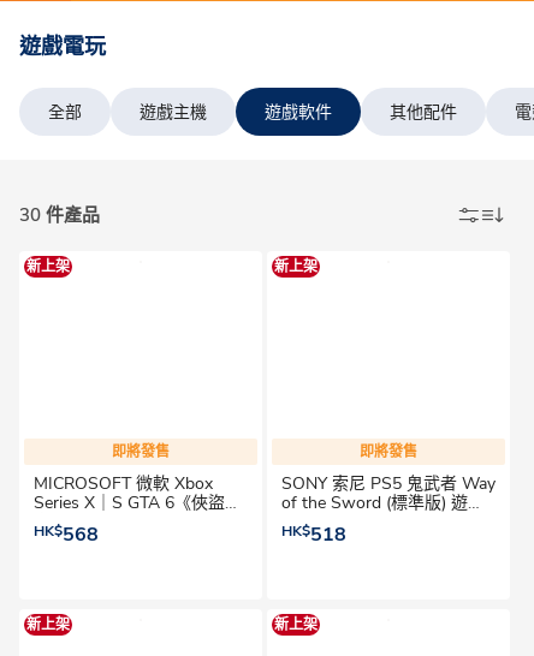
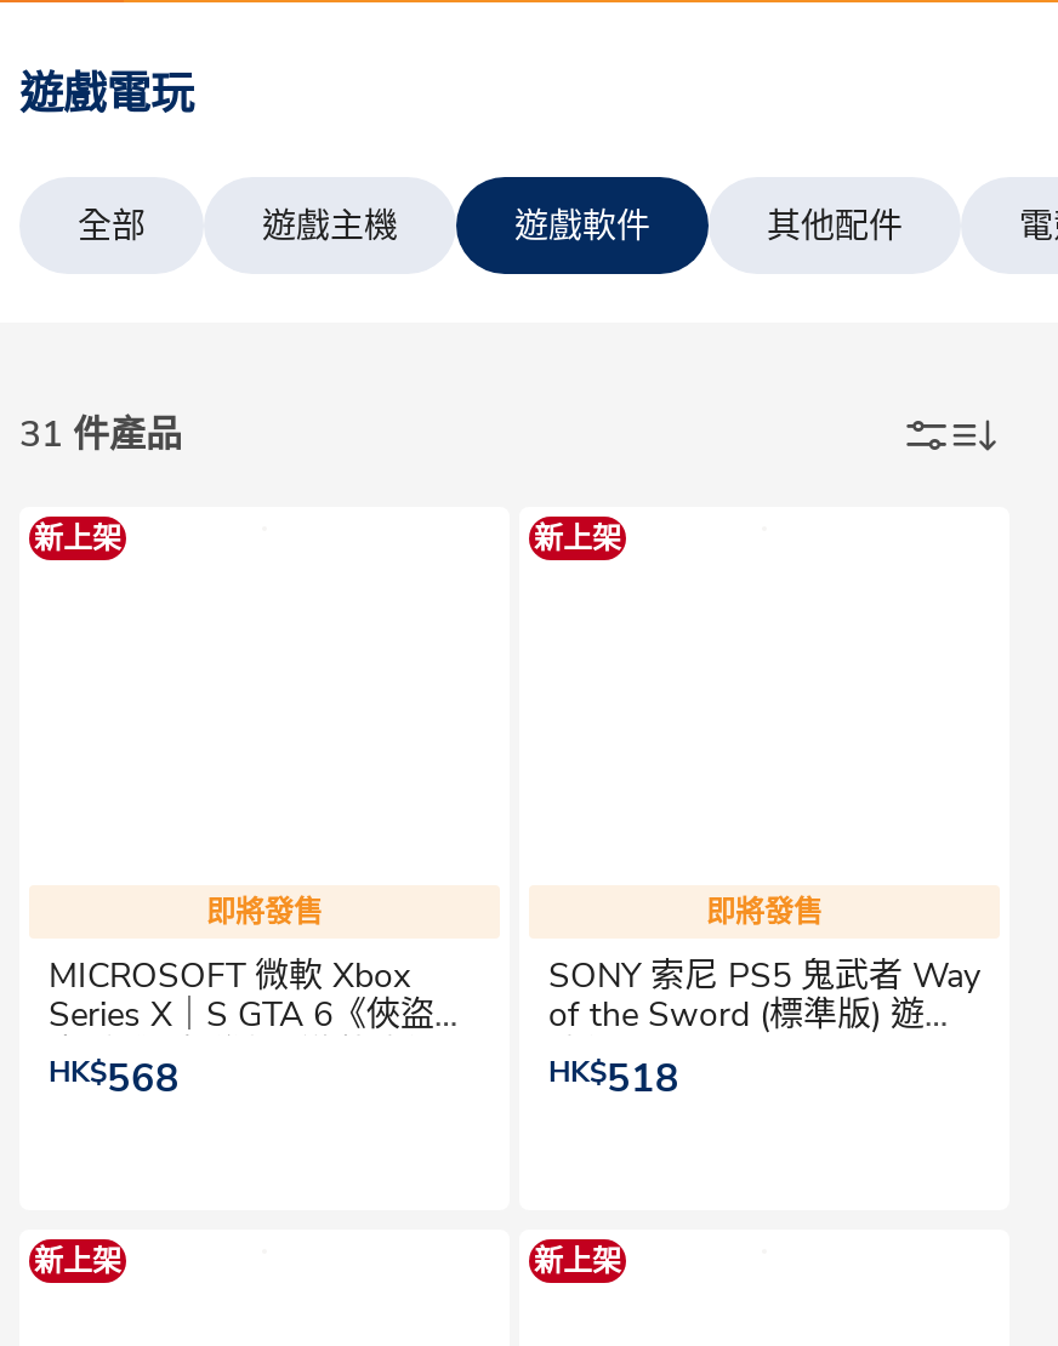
[19,203,100,227] 30 件產品 -> [19,410,182,458] 31 件產品

